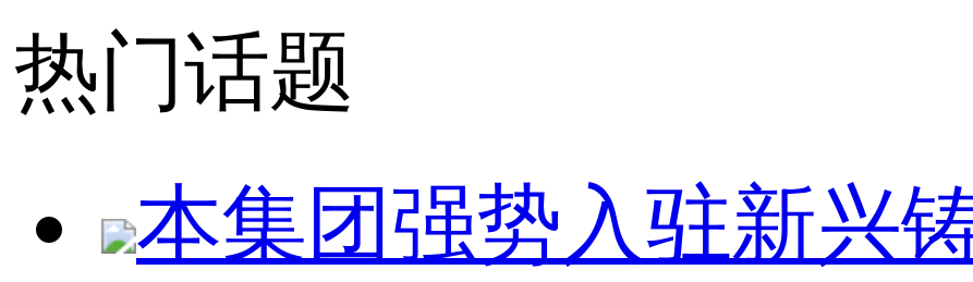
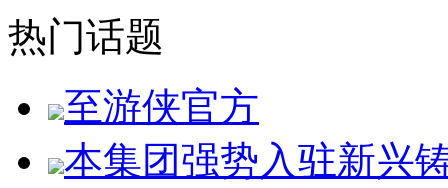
none -> [64,85,259,128] 至游侠官方

